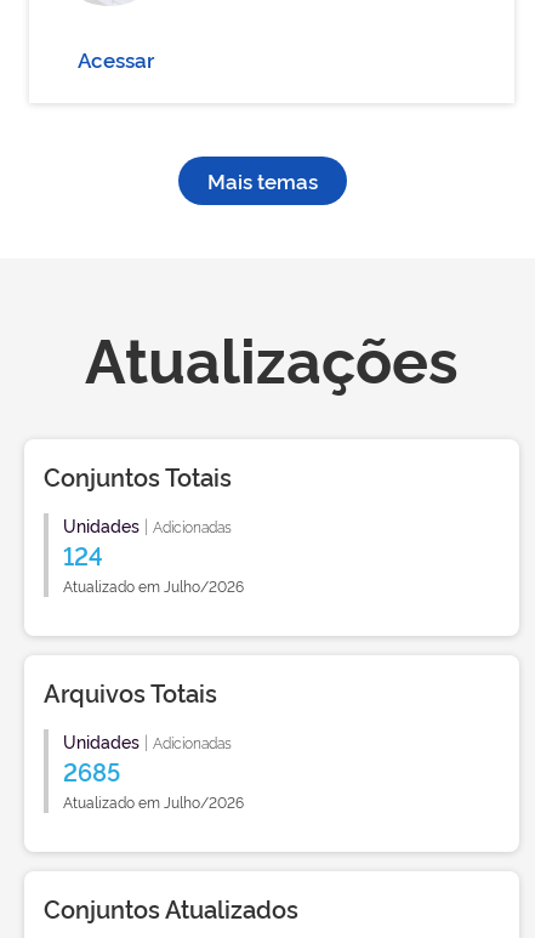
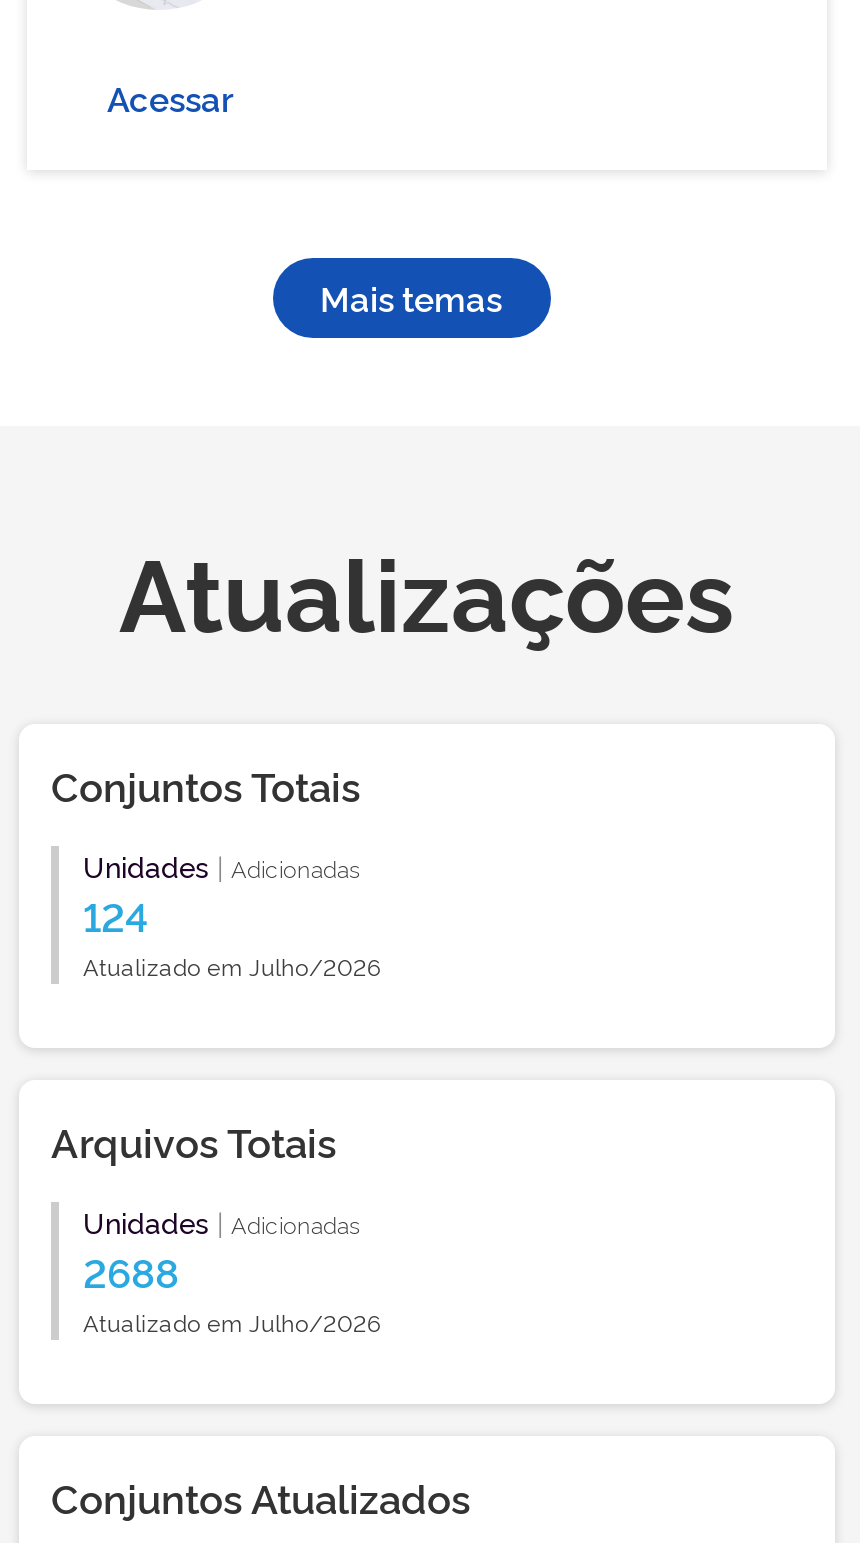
[63,753,120,787] 2685 -> [83,1241,179,1297] 2688

